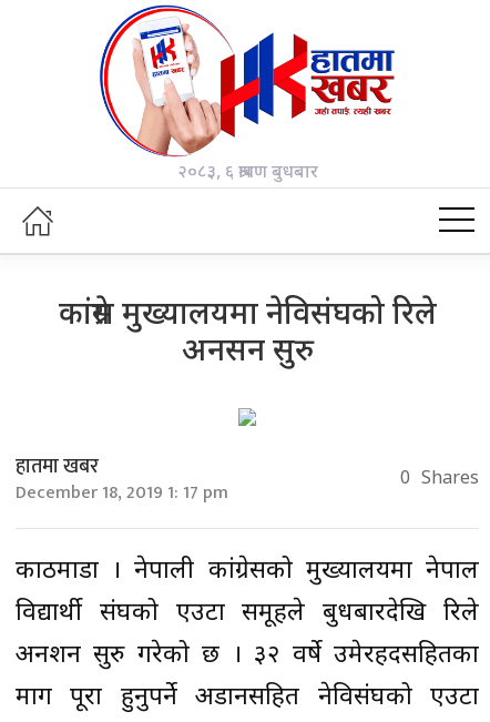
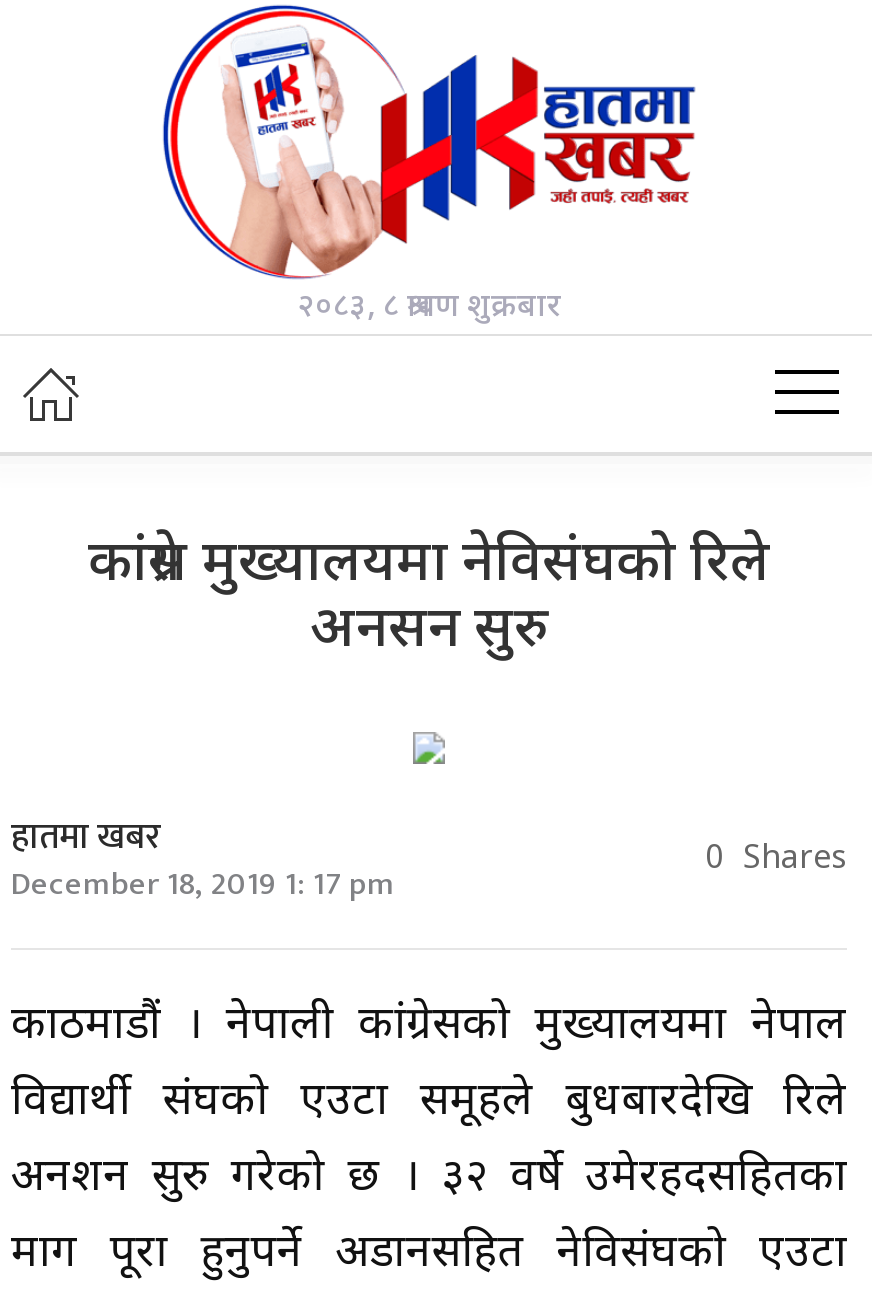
[177,162,318,185] २०८३, ६ श्रावण बुधबार -> [297,288,561,330] २०८३, ८ श्रावण शुक्रबार

